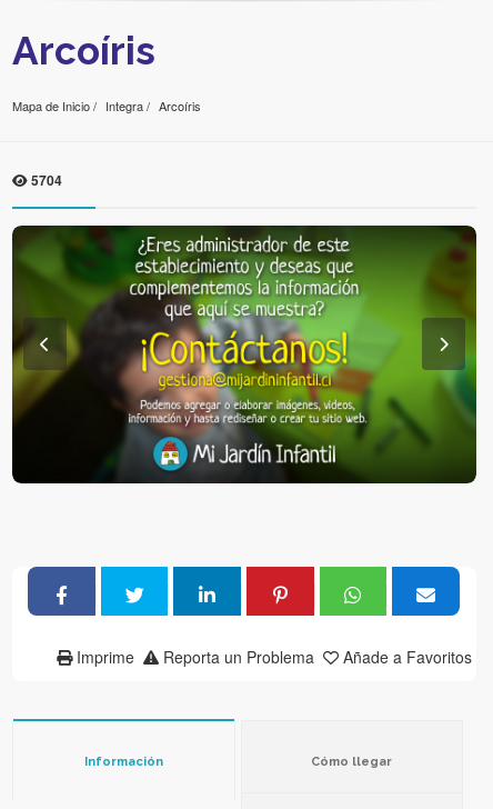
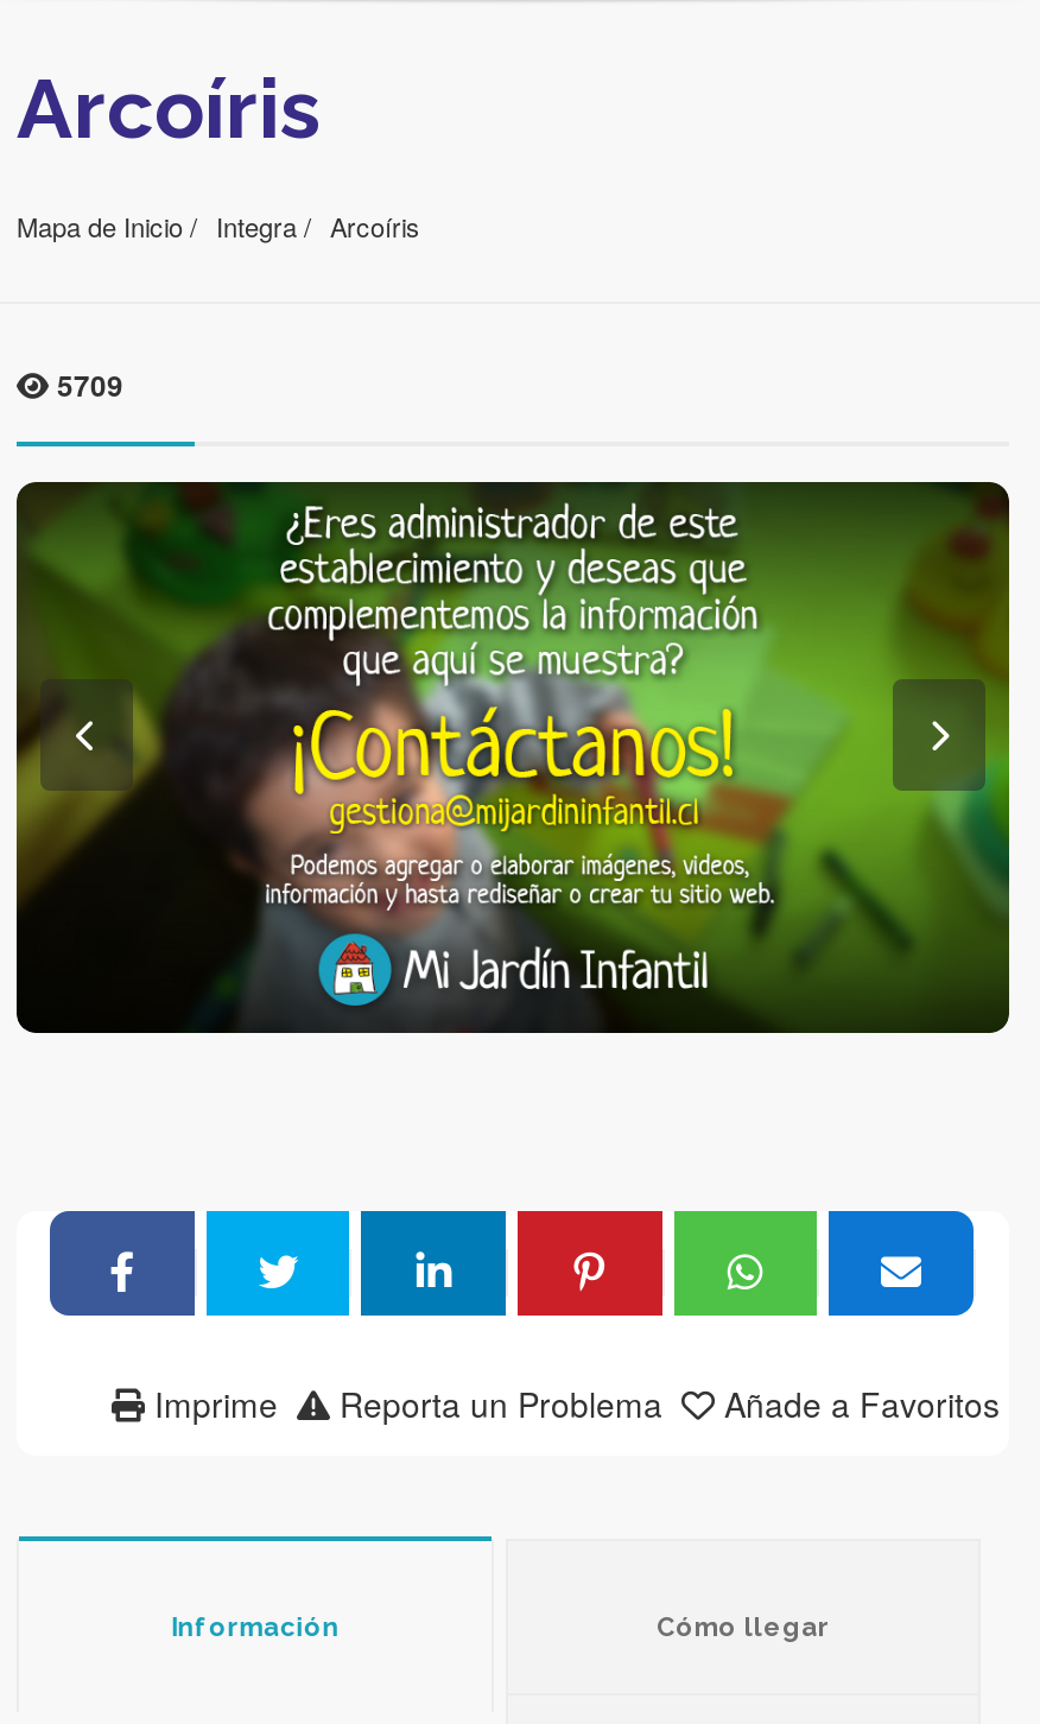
[28,170,62,190] 5704 -> [50,363,123,405] 5709

